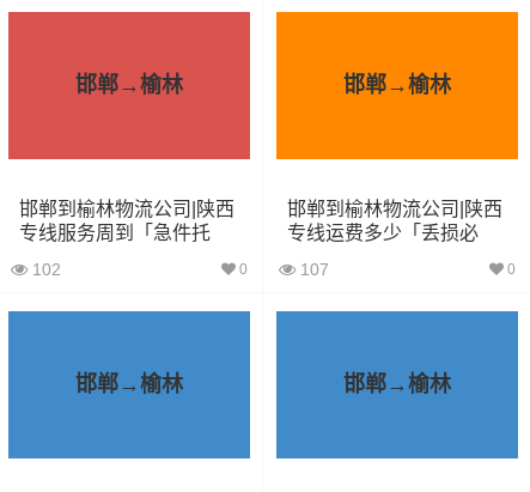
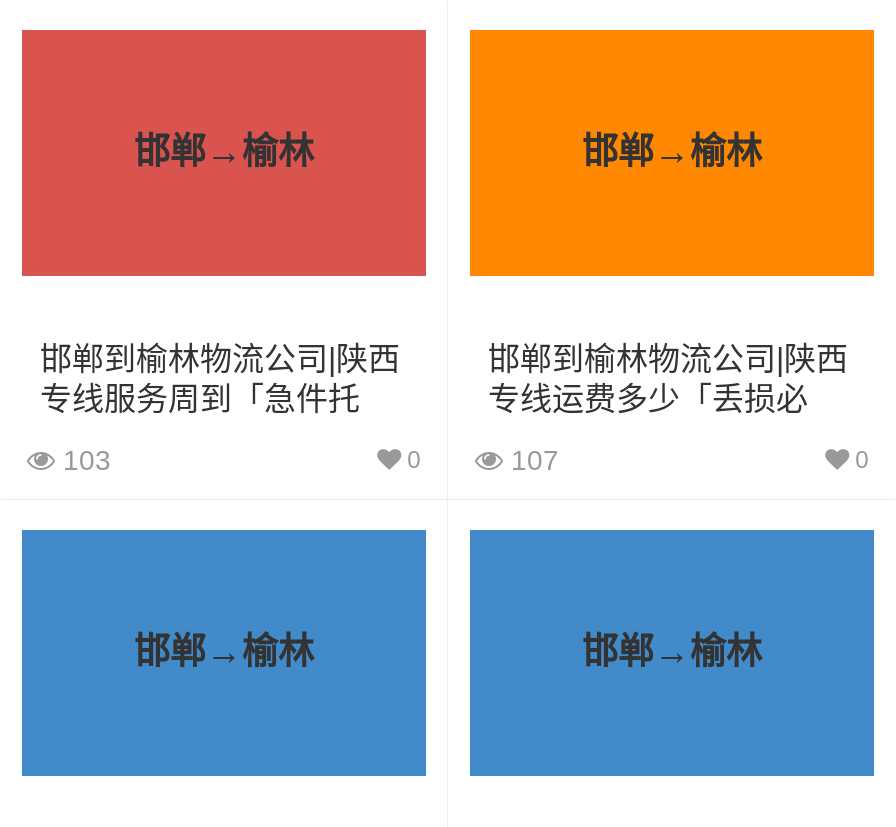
[28,260,61,279] 102 -> [55,444,111,476] 103

